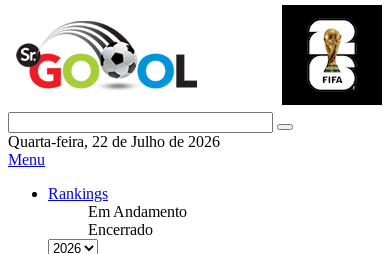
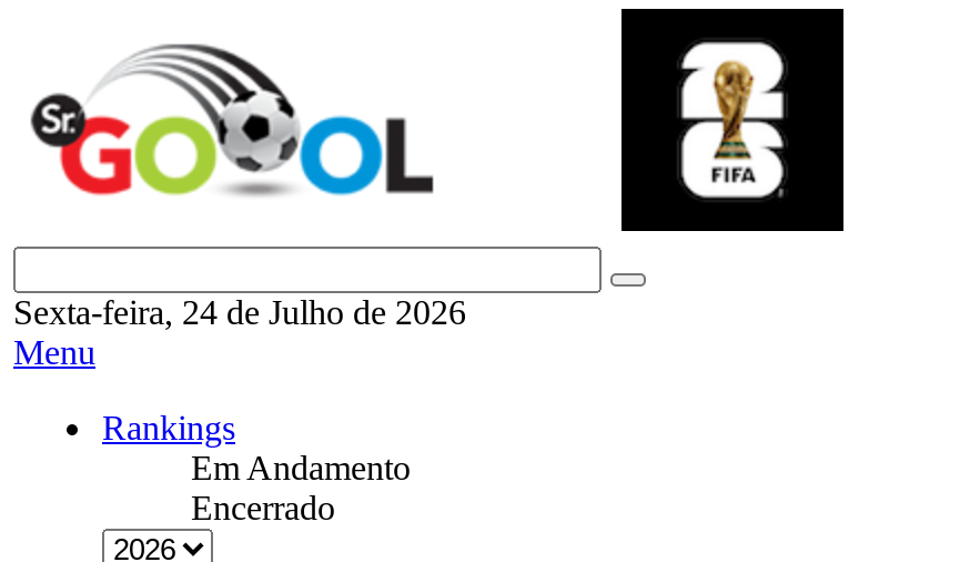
[8,133,220,150] Quarta-feira, 22 de Julho de 2026 -> [13,293,466,331] Sexta-feira, 24 de Julho de 2026

